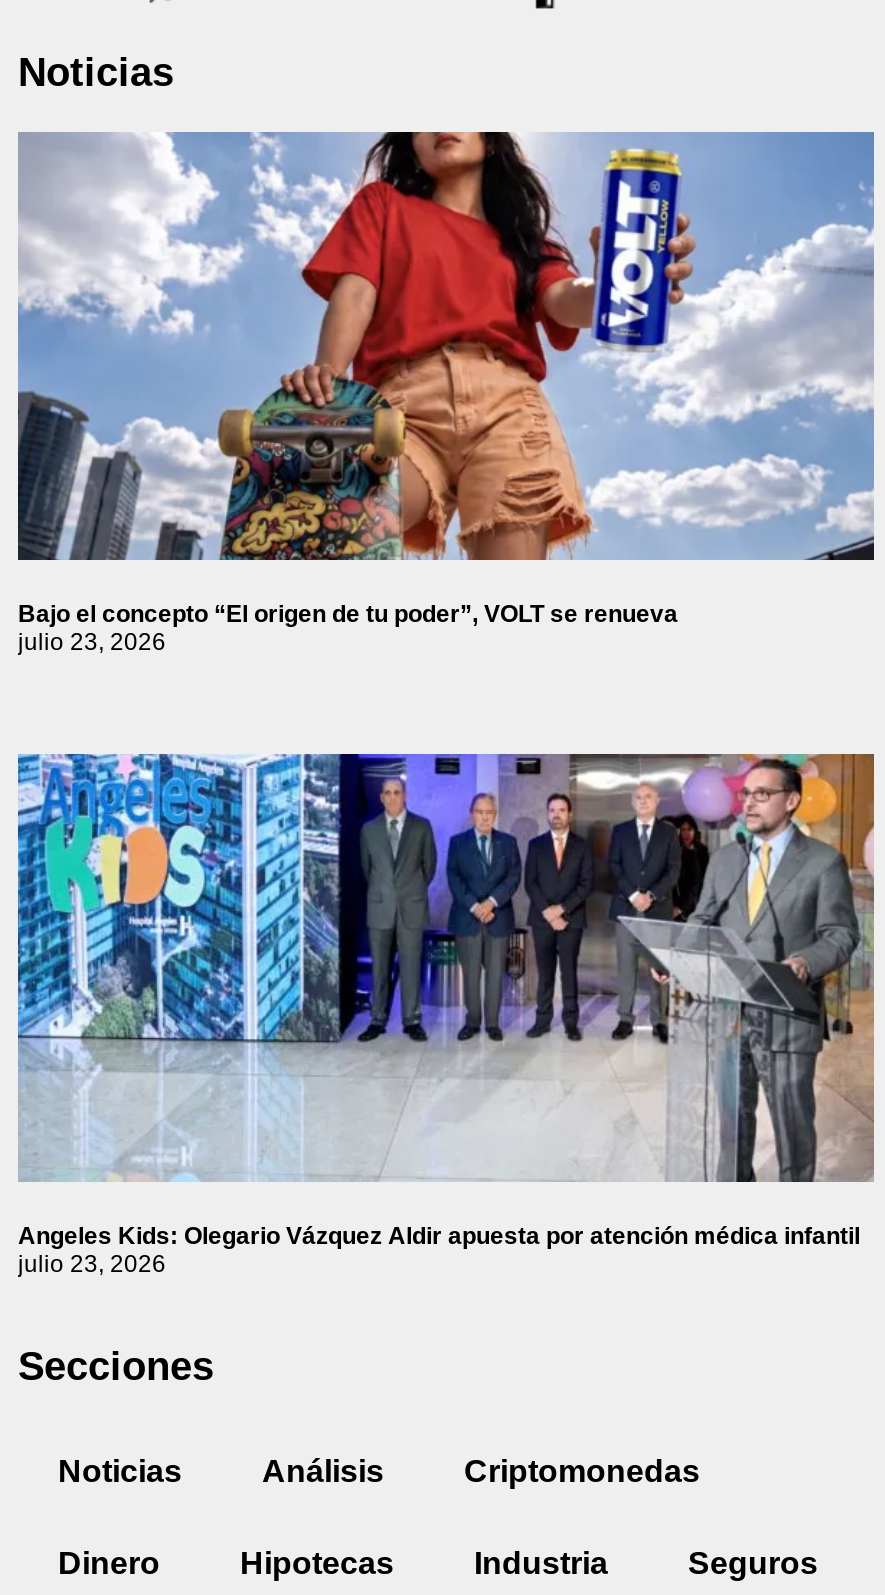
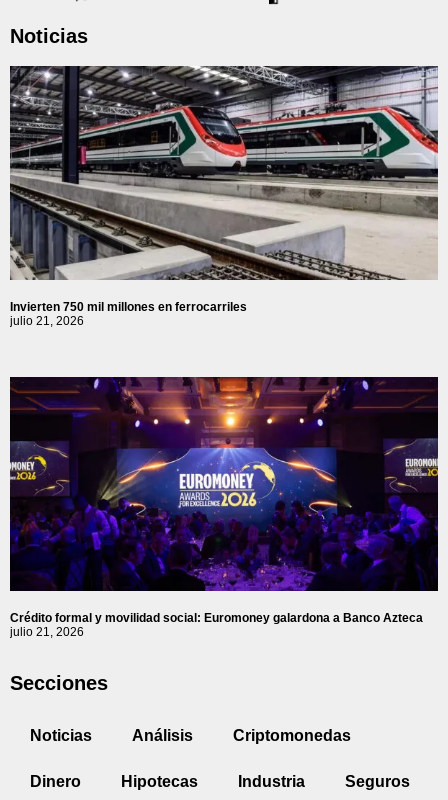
[16,130,876,656] [image] | Bajo el concepto “El origen de tu poder”, VOLT se renueva | julio 23, 2026 -> [9,65,439,328] [image] | Invierten 750 mil millones en ferrocarriles | julio 21, 2026
[16,752,876,1278] [image] | Angeles Kids: Olegario Vázquez Aldir apuesta por atención médica infantil | julio 23, 2026 -> [9,376,439,639] [image] | Crédito formal y movilidad social: Euromoney galardona a Banco Azteca | julio 21, 2026

